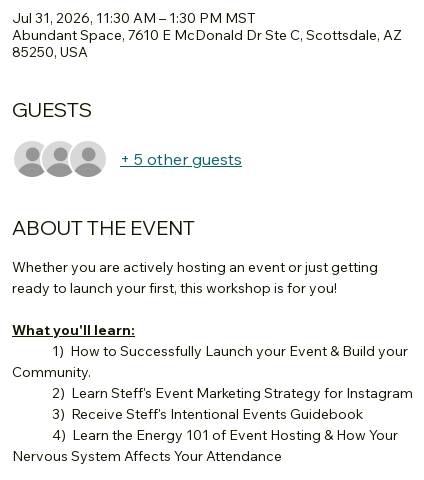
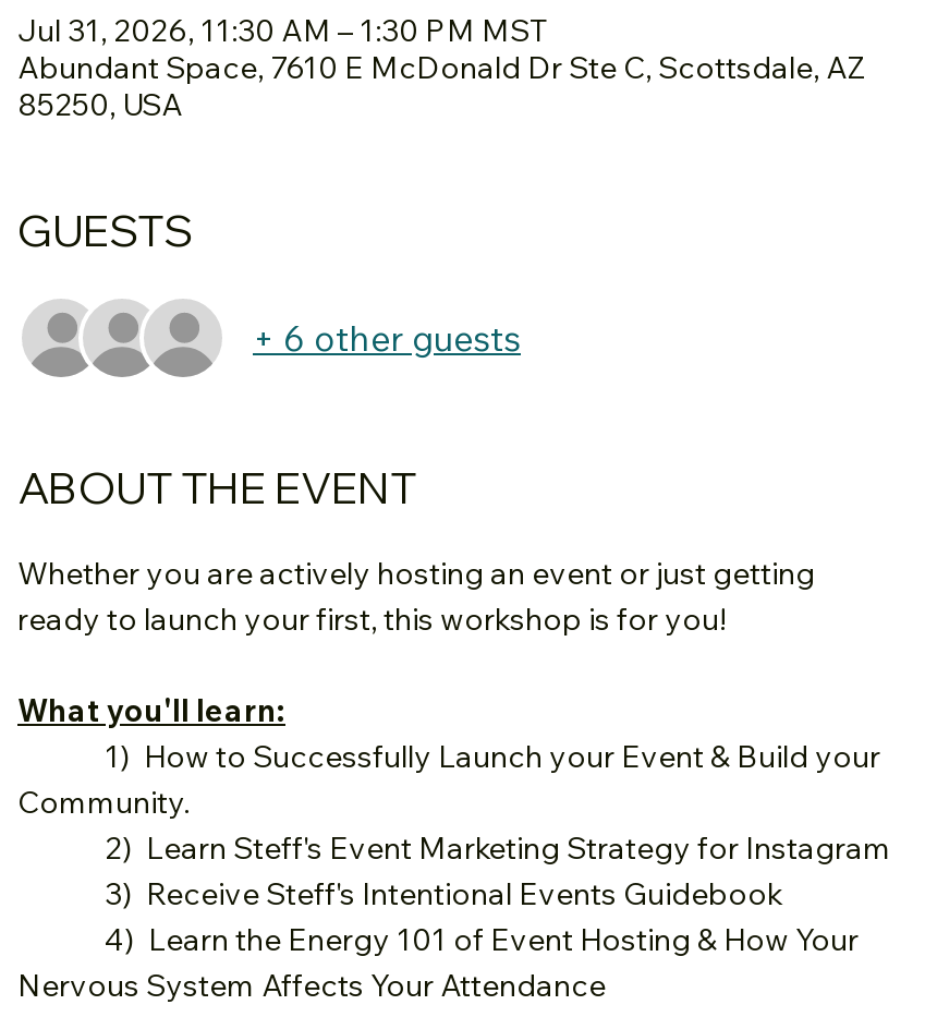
[120,149,242,169] + 5 other guests -> [253,316,521,360] + 6 other guests

